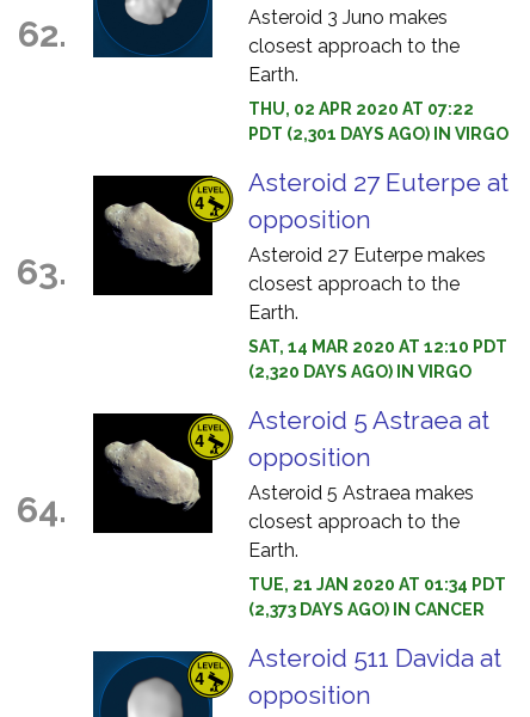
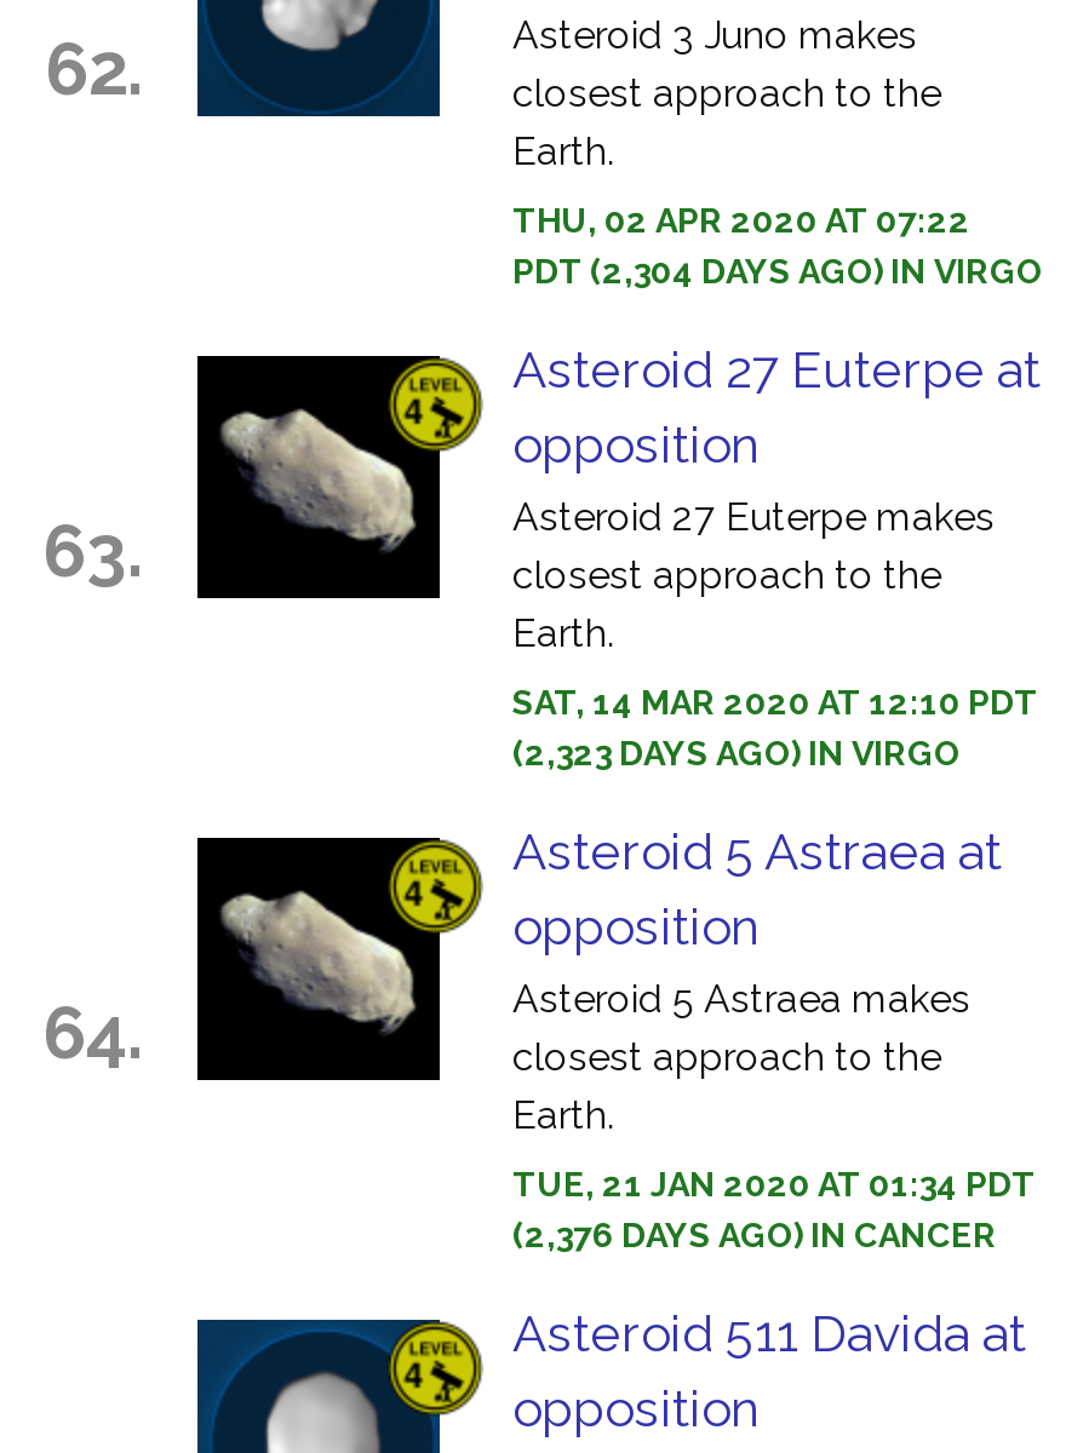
[248,124,509,143] PDT (2,301 DAYS AGO) IN VIRGO -> [512,252,1043,291] PDT (2,304 DAYS AGO) IN VIRGO
[248,362,472,381] (2,320 DAYS AGO) IN VIRGO -> [512,734,961,773] (2,323 DAYS AGO) IN VIRGO
[248,600,485,619] (2,373 DAYS AGO) IN CANCER -> [512,1216,997,1254] (2,376 DAYS AGO) IN CANCER

